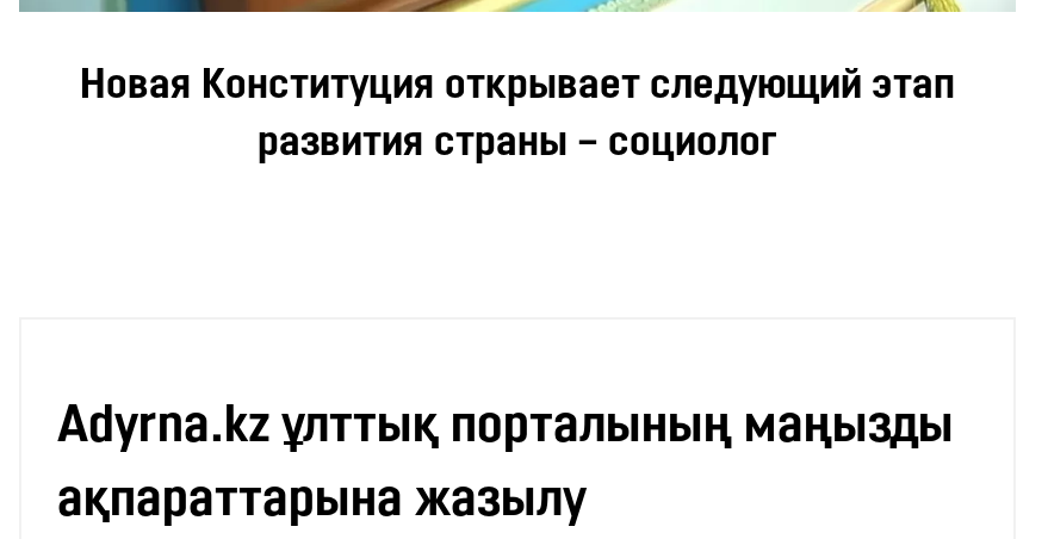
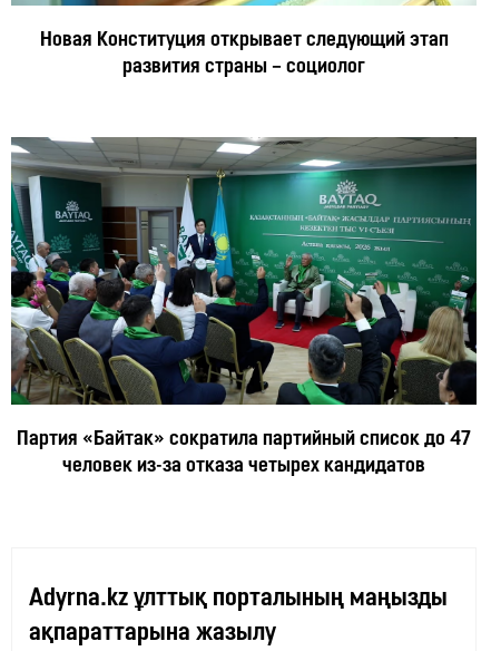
none -> [10,136,478,478] [image] | Партия «Байтак» сократила партийный список до 47 | человек из-за отказа четырех кандидатов

